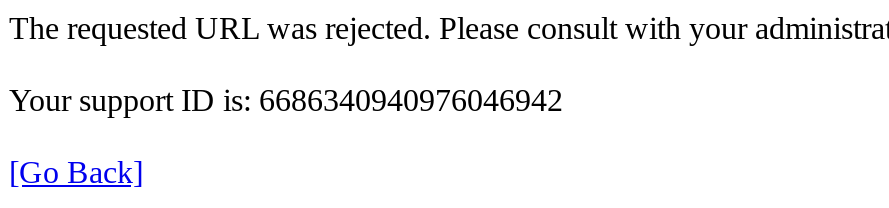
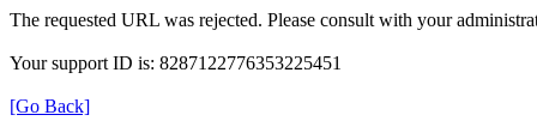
[9,83,563,117] Your support ID is: 6686340940976046942 -> [10,53,342,73] Your support ID is: 8287122776353225451

